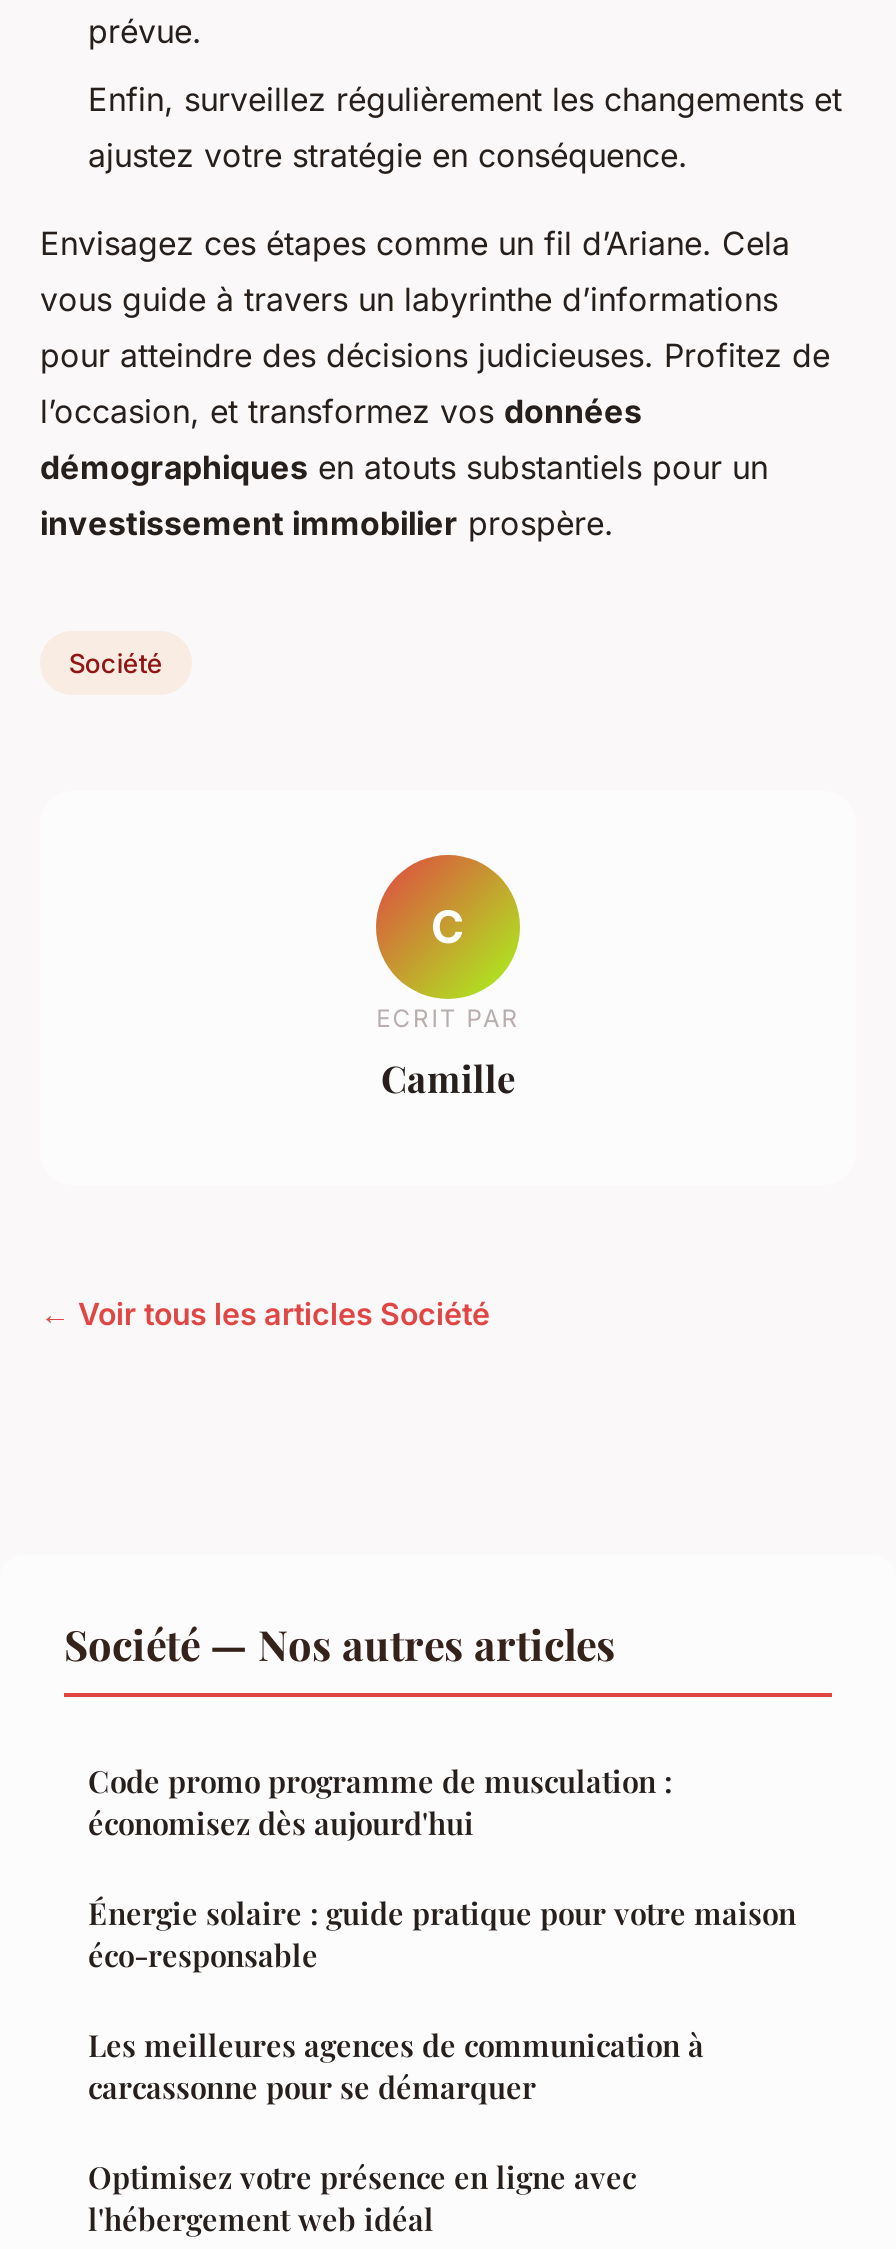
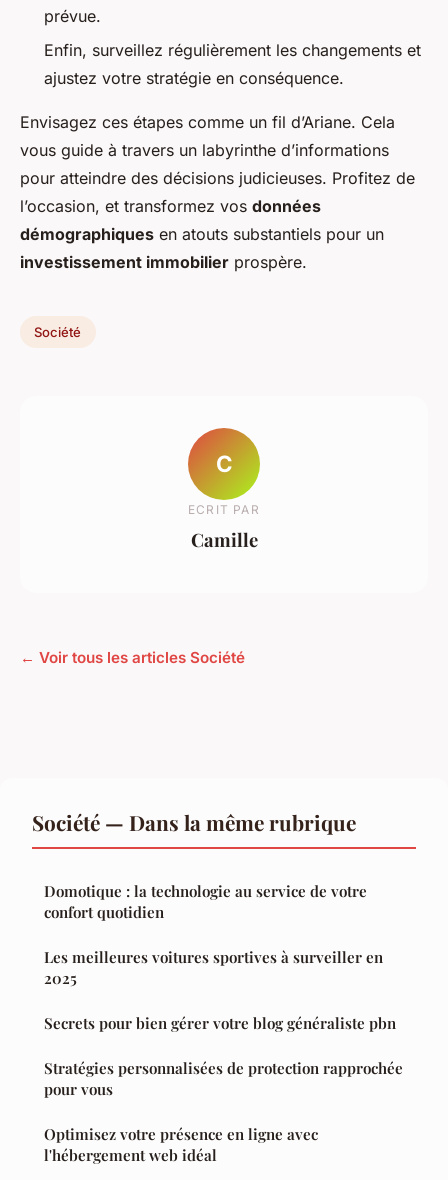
[64,1615,796,2107] Société — Nos autres articles | Code promo programme de musculation : | économisez dès aujourd'hui | Énergie solaire : guide pratique pour votre maison | éco-responsable | Les meilleures agences de communication à | carcassonne pour se démarquer -> [32,808,403,1099] Société — Dans la même rubrique | Domotique : la technologie au service de votre | confort quotidien | Les meilleures voitures sportives à surveiller en | 2025 | Secrets pour bien gérer votre blog généraliste pbn | Stratégies personnalisées de protection rapprochée | pour vous

